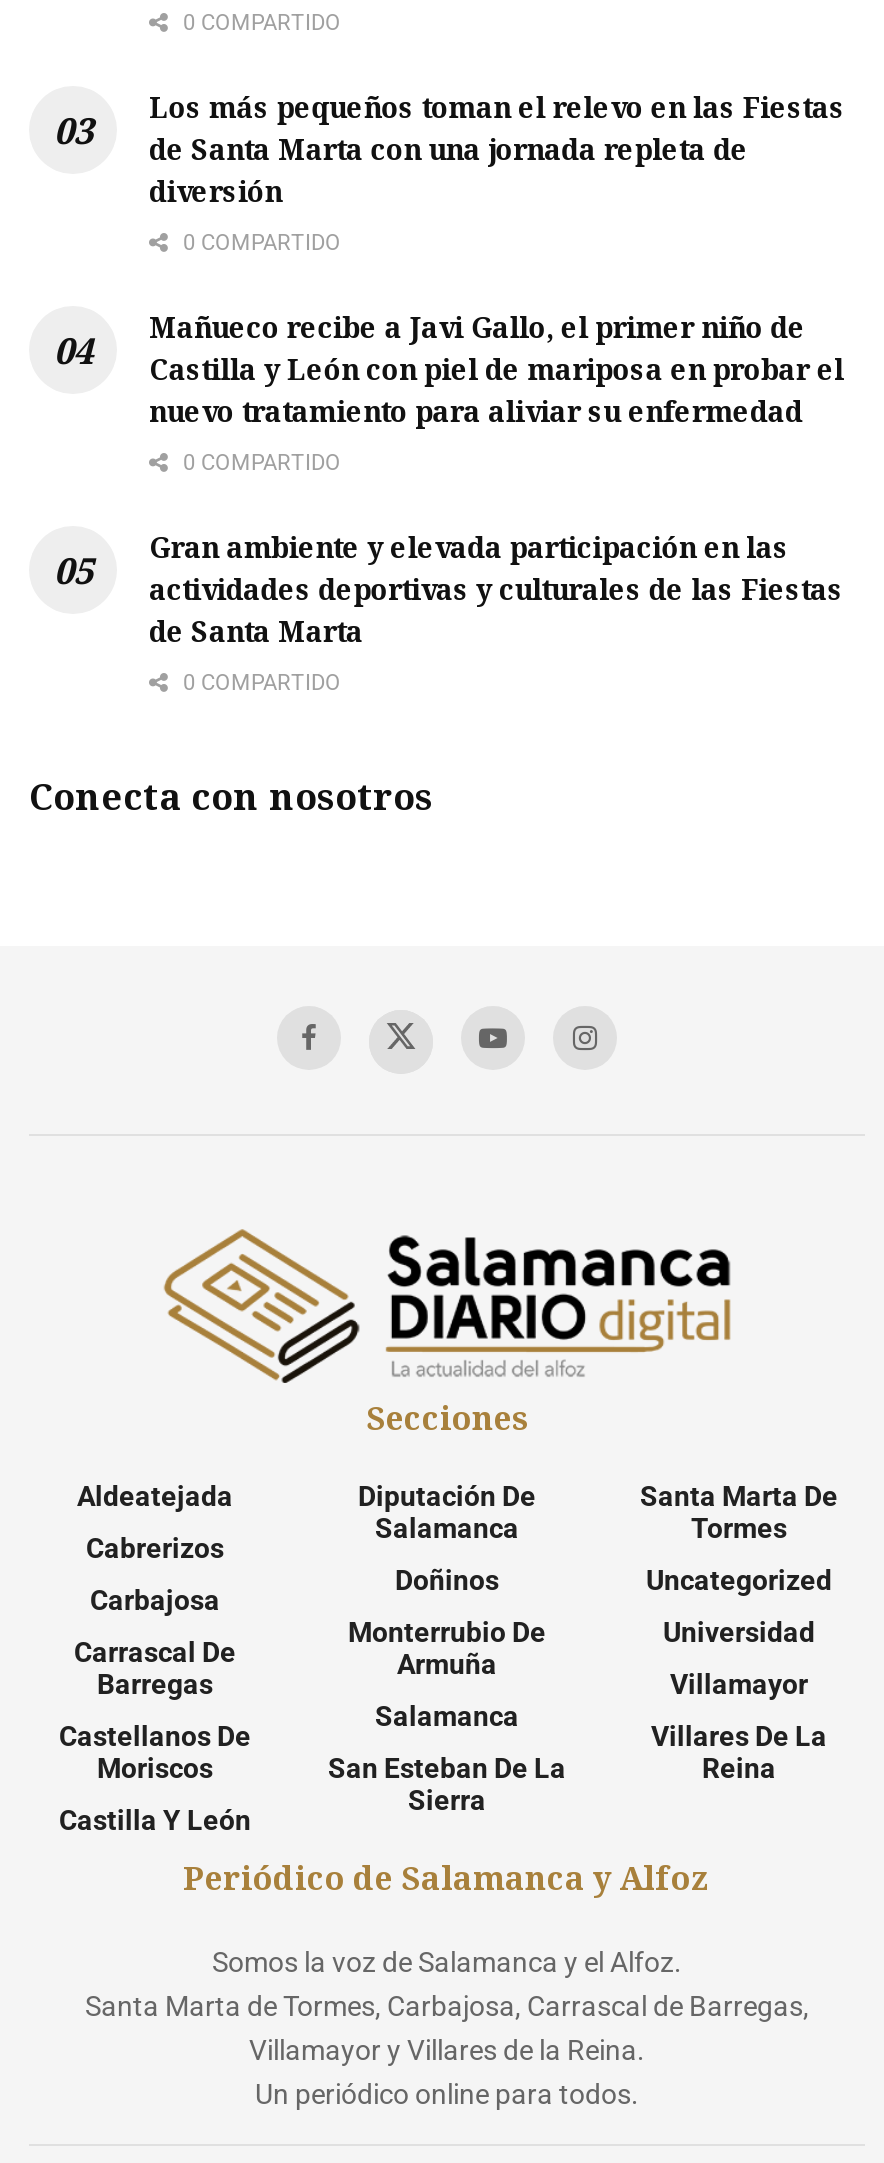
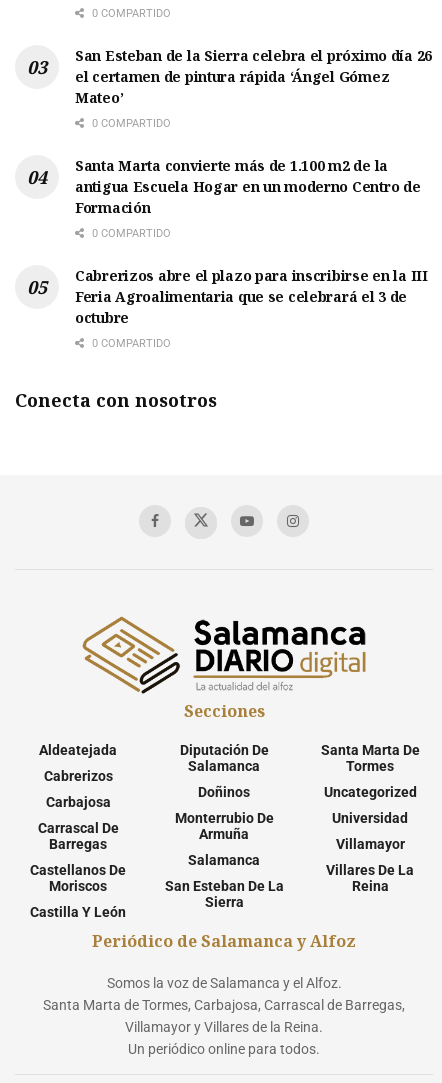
[149,87,845,209] Los más pequeños toman el relevo en las Fiestas | de Santa Marta con una jornada repleta de | diversión -> [75,46,432,107] San Esteban de la Sierra celebra el próximo día 26 | el certamen de pintura rápida ‘Ángel Gómez | Mateo’
[149,307,844,429] Mañueco recibe a Javi Gallo, el primer niño de | Castilla y León con piel de mariposa en probar el | nuevo tratamiento para aliviar su enfermedad -> [75,156,420,217] Santa Marta convierte más de 1.100 m2 de la | antigua Escuela Hogar en un moderno Centro de | Formación
[149,527,843,649] Gran ambiente y elevada participación en las | actividades deportivas y culturales de las Fiestas | de Santa Marta -> [75,266,428,327] Cabrerizos abre el plazo para inscribirse en la III | Feria Agroalimentaria que se celebrará el 3 de | octubre

